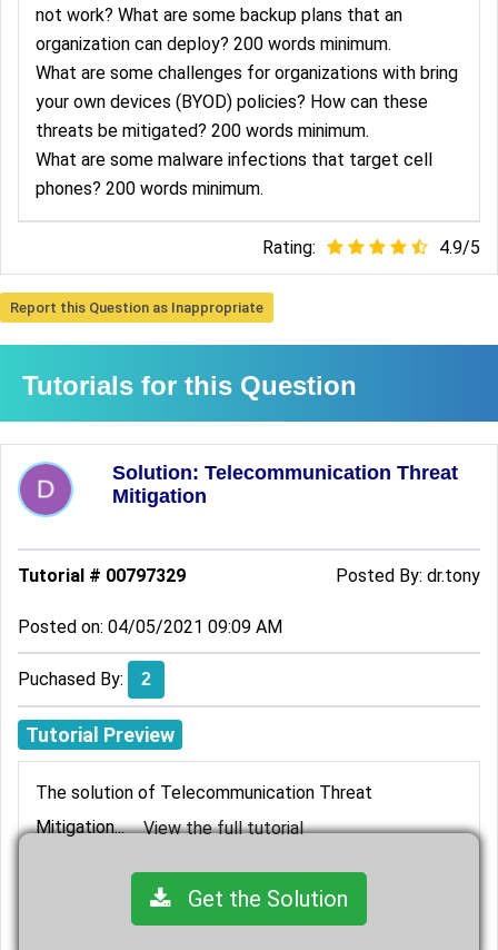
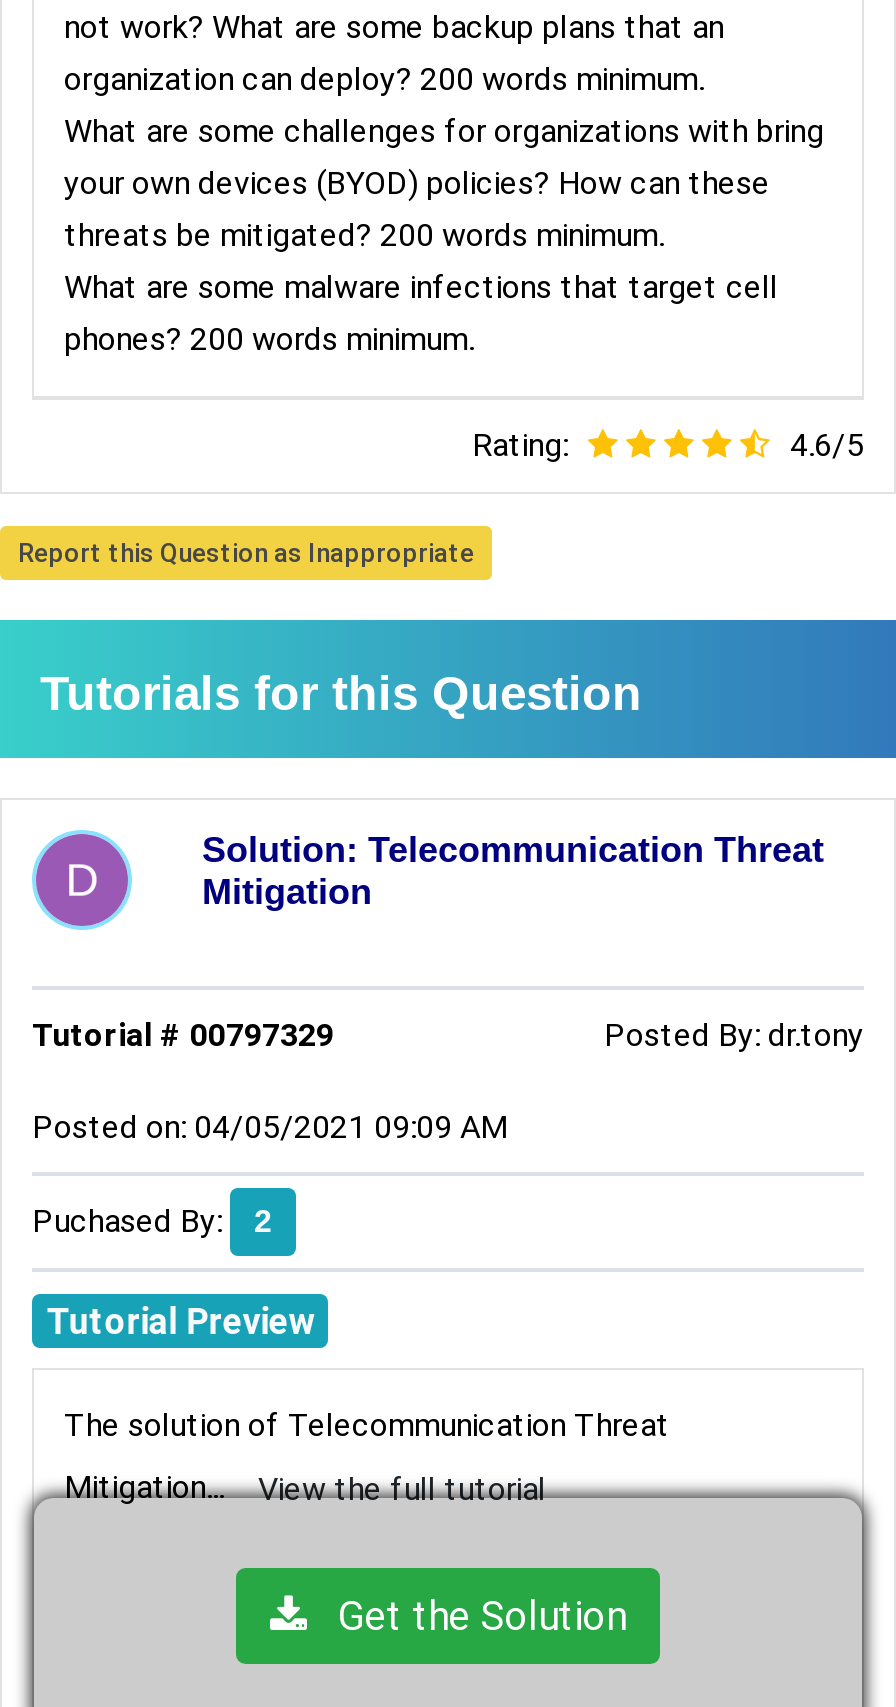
[439,237,480,258] 4.9/5 -> [790,427,864,465] 4.6/5

